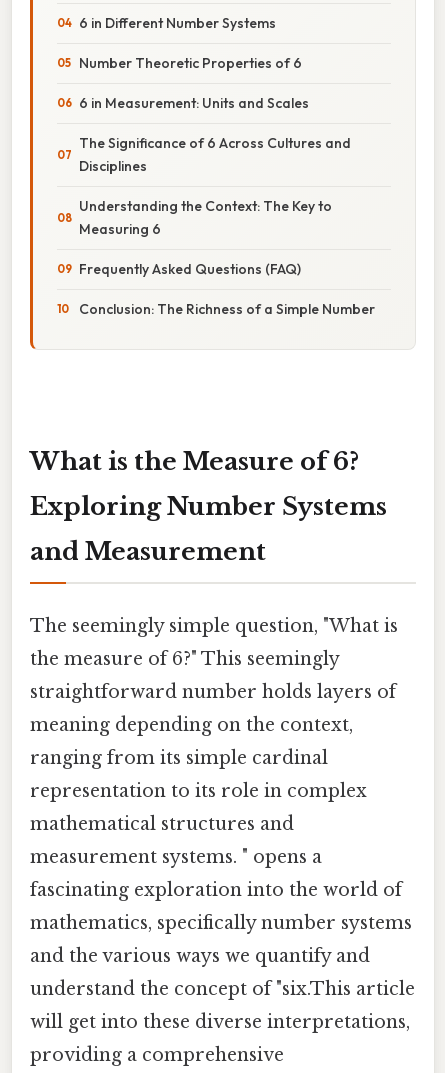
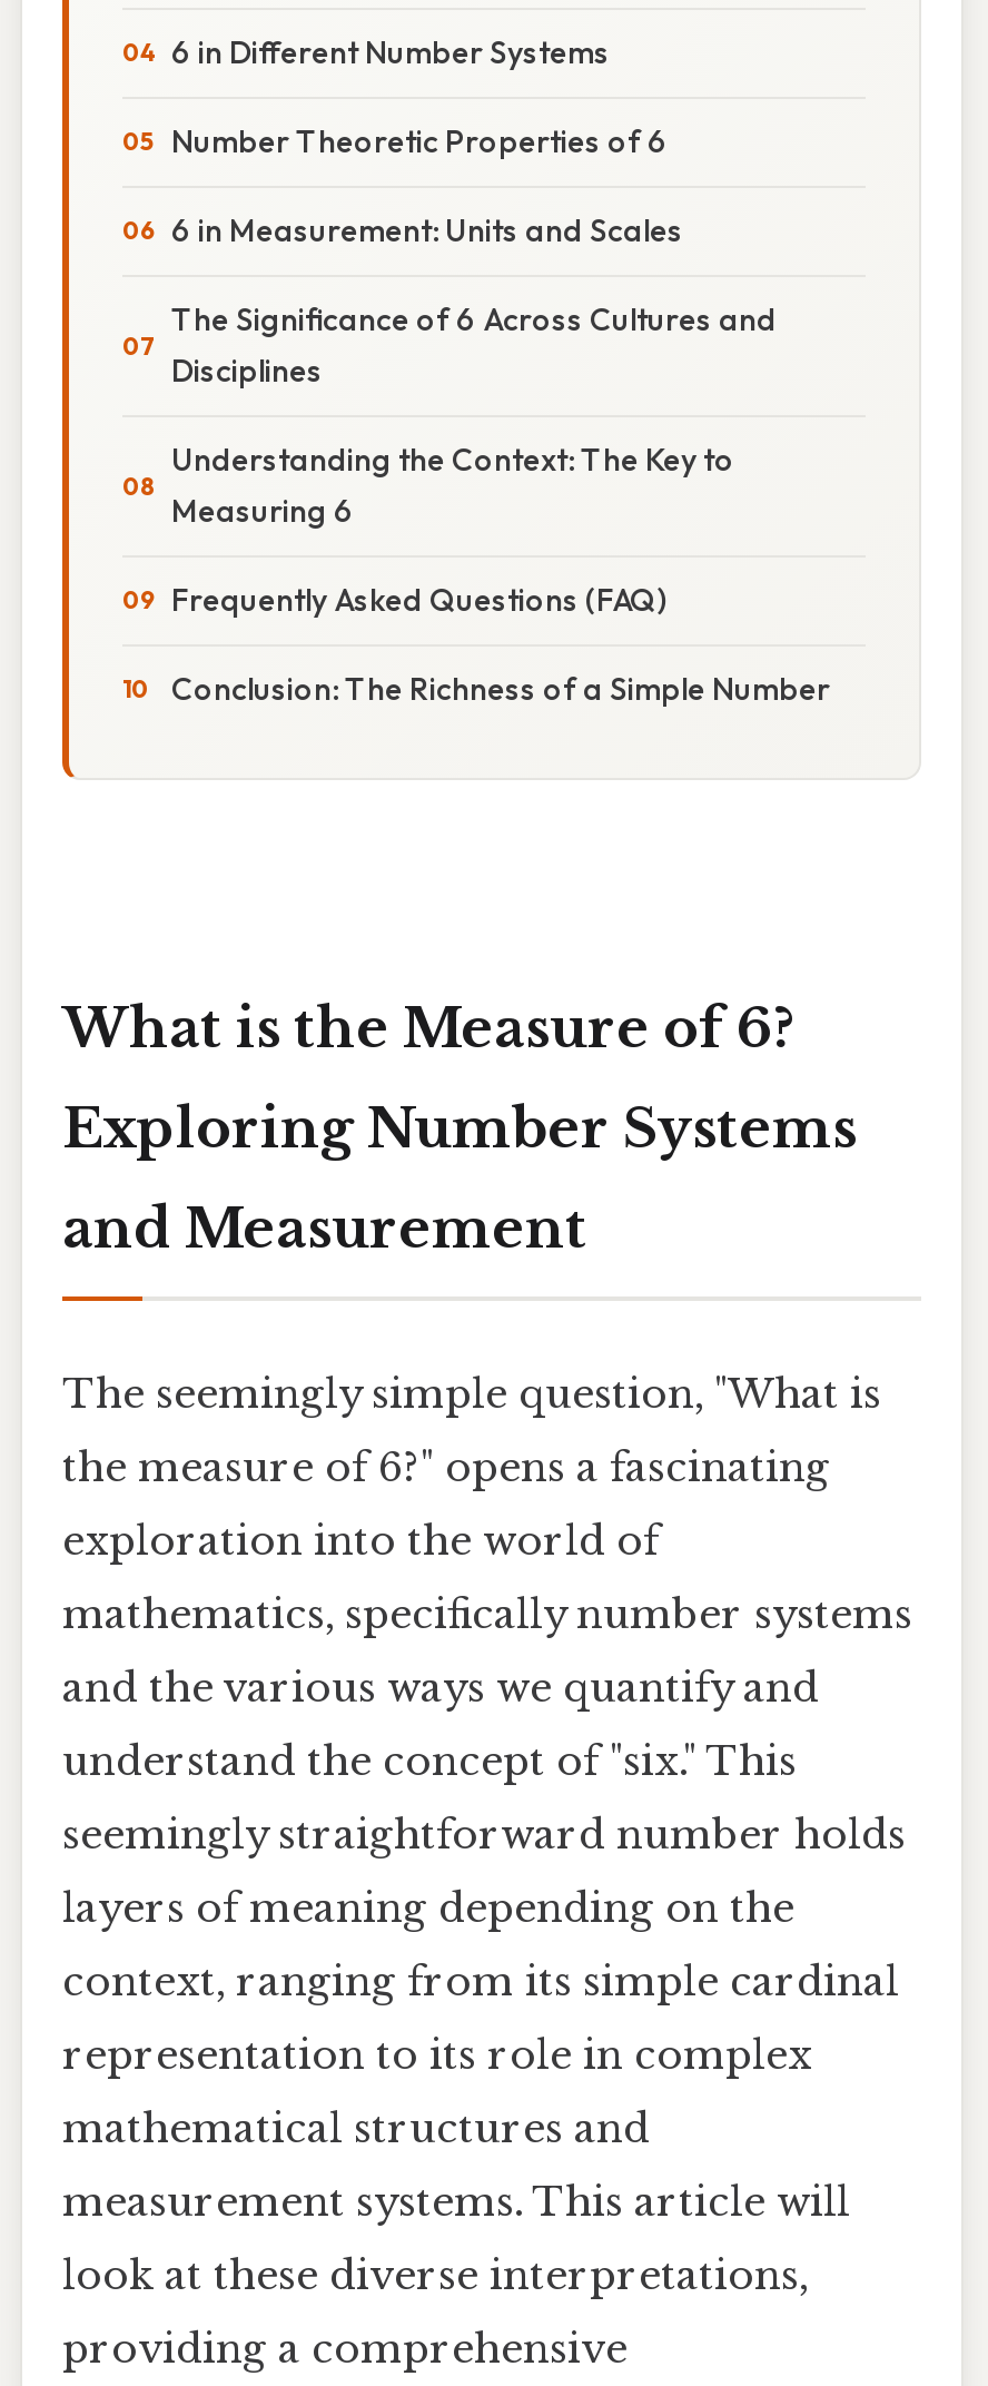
[30,648,396,769] the measure of 6?" This seemingly | straightforward number holds layers of | meaning depending on the context, | ranging from its simple cardinal -> [62,1443,906,2006] the measure of 6?" opens a fascinating | exploration into the world of | understand the concept of "six." This | seemingly straightforward number holds | layers of meaning depending on the | context, ranging from its simple cardinal
moved [30,780,367,835] -> [62,2031,812,2153]: representation to its role in complex | mathematical structures and
[30,846,415,1033] measurement systems. " opens a | fascinating exploration into the world of | understand the concept of "six.This article | will get into these diverse interpretations, -> [62,2178,850,2300] measurement systems. This article will | look at these diverse interpretations,
moved [30,912,412,967] -> [62,1590,912,1712]: mathematics, specifically number systems | and the various ways we quantify and

